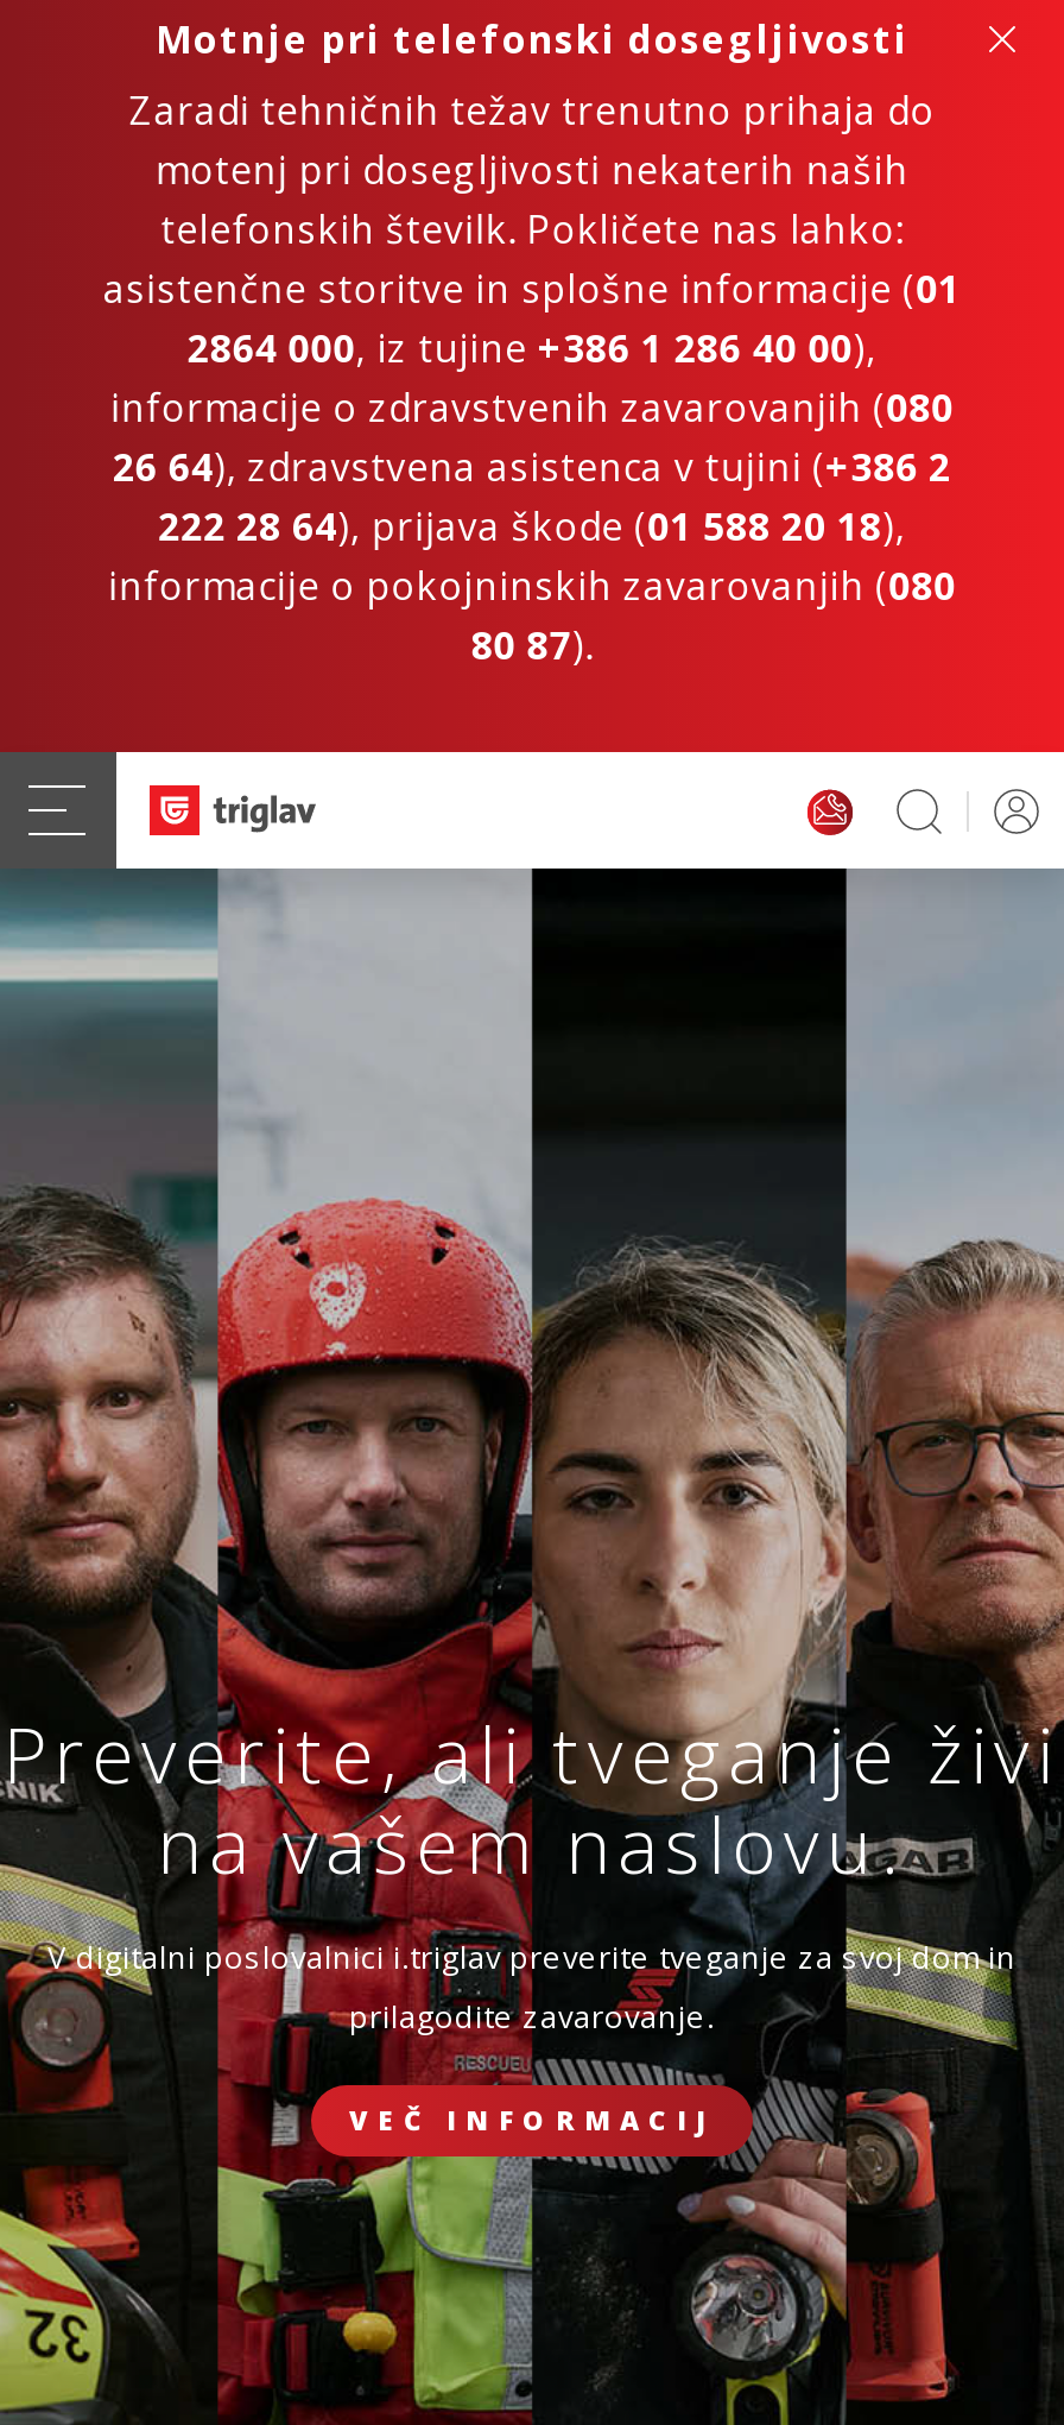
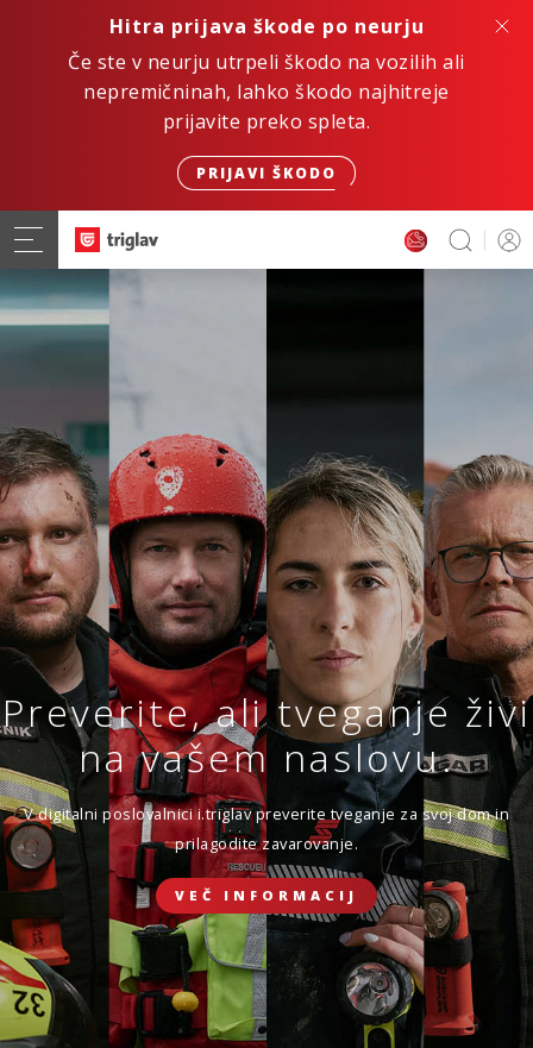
[103,13,961,671] Motnje pri telefonski dosegljivosti | Zaradi tehničnih težav trenutno prihaja do | motenj pri dosegljivosti nekaterih naših | telefonskih številk. Pokličete nas lahko: | asistenčne storitve in splošne informacije (01 | 2864 000, iz tujine +386 1 286 40 00), | informacije o zdravstvenih zavarovanjih (080 | 26 64), zdravstvena asistenca v tujini (+386 2 | 222 28 64), prijava škode (01 588 20 18), | informacije o pokojninskih zavarovanjih (080 | 80 87). -> [68,13,465,183] Hitra prijava škode po neurju | Če ste v neurju utrpeli škodo na vozilih ali | nepremičninah, lahko škodo najhitreje | prijavite preko spleta. | PRIJAVI ŠKODO

